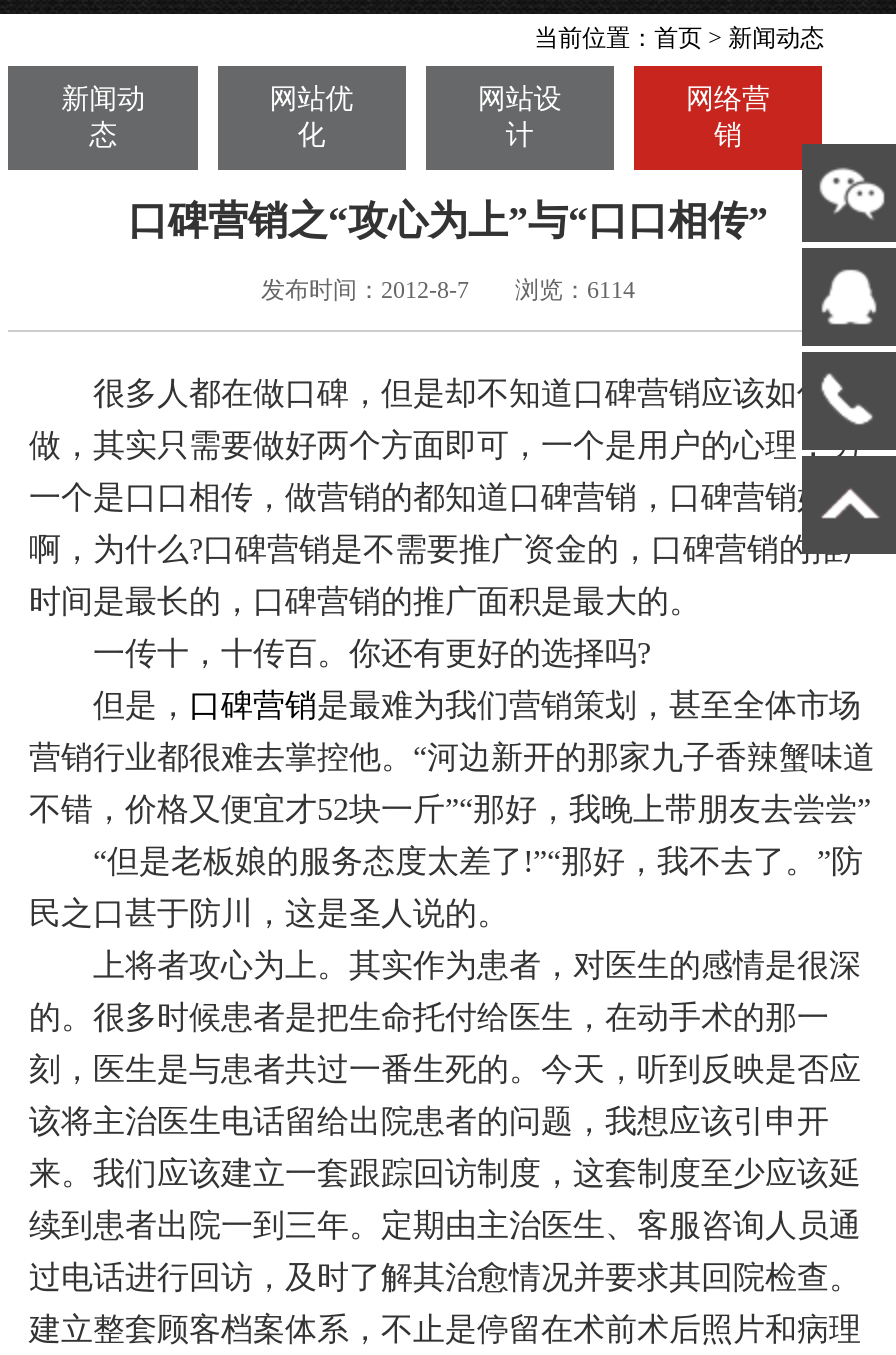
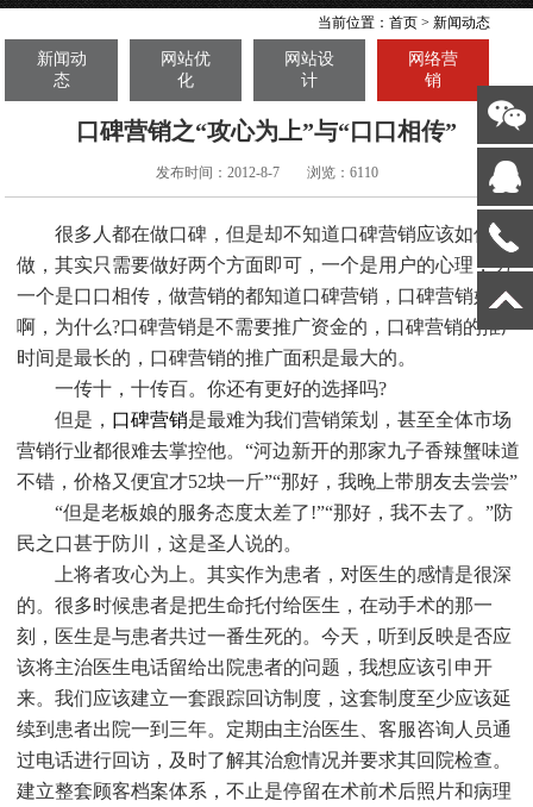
[261,276,635,304] 发布时间：2012-8-7 浏览：6114 -> [155,164,378,181] 发布时间：2012-8-7 浏览：6110

